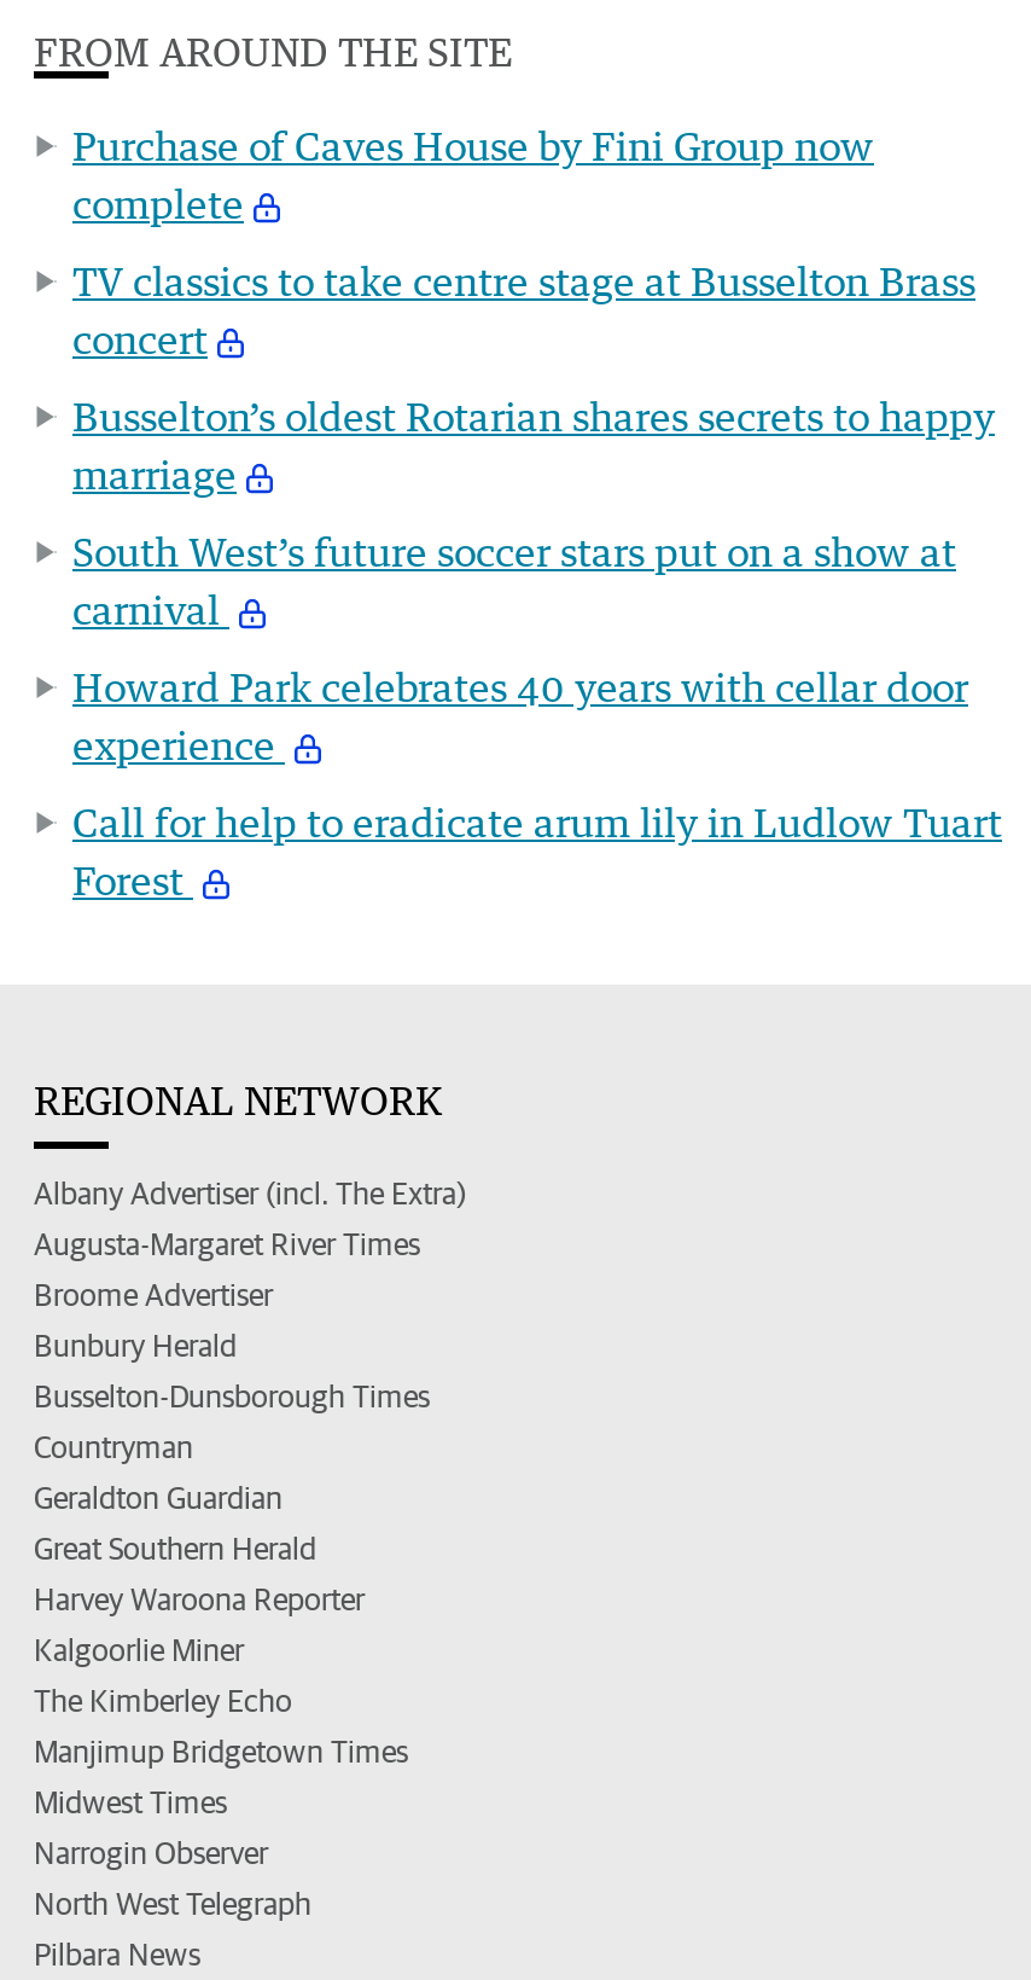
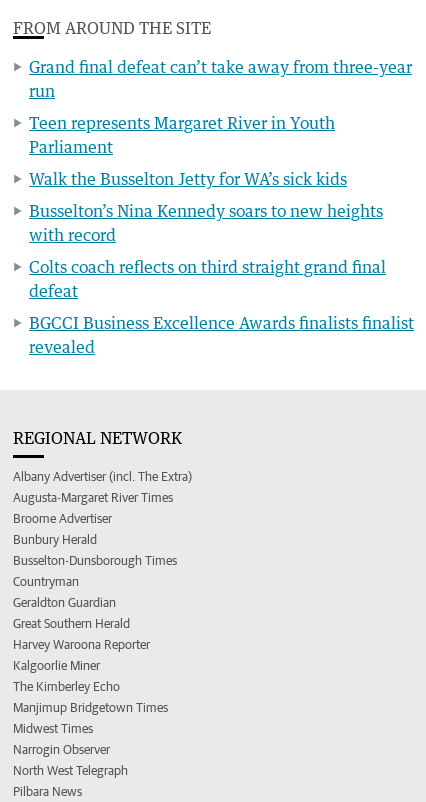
[72,121,874,227] Purchase of Caves House by Fini Group now | complete -> [29,56,412,100] Grand final defeat can’t take away from three-year | run
[72,256,975,362] TV classics to take centre stage at Busselton Brass | concert -> [29,112,335,156] Teen represents Margaret River in Youth | Parliament
[72,391,995,498] Busselton’s oldest Rotarian shares secrets to happy | marriage -> [29,168,347,188] Walk the Busselton Jetty for WA’s sick kids
[72,527,956,633] South West’s future soccer stars put on a show at | carnival -> [29,200,383,244] Busselton’s Nina Kennedy soars to new heights | with record
[72,662,968,768] Howard Park celebrates 40 years with cellar door | experience -> [29,256,386,300] Colts coach reflects on third straight grand final | defeat
[72,797,1002,904] Call for help to eradicate arum lily in Ludlow Tuart | Forest -> [29,312,414,356] BGCCI Business Excellence Awards finalists finalist | revealed

